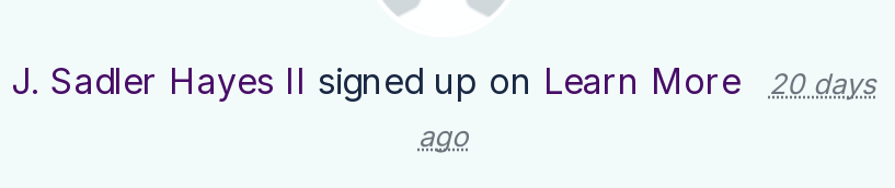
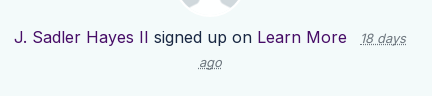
[11,60,876,104] J. Sadler Hayes II signed up on Learn More 20 days -> [14,27,406,47] J. Sadler Hayes II signed up on Learn More 18 days

